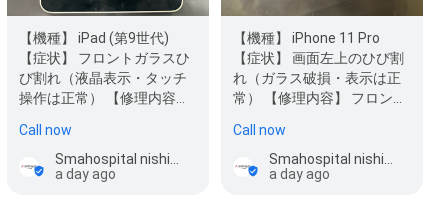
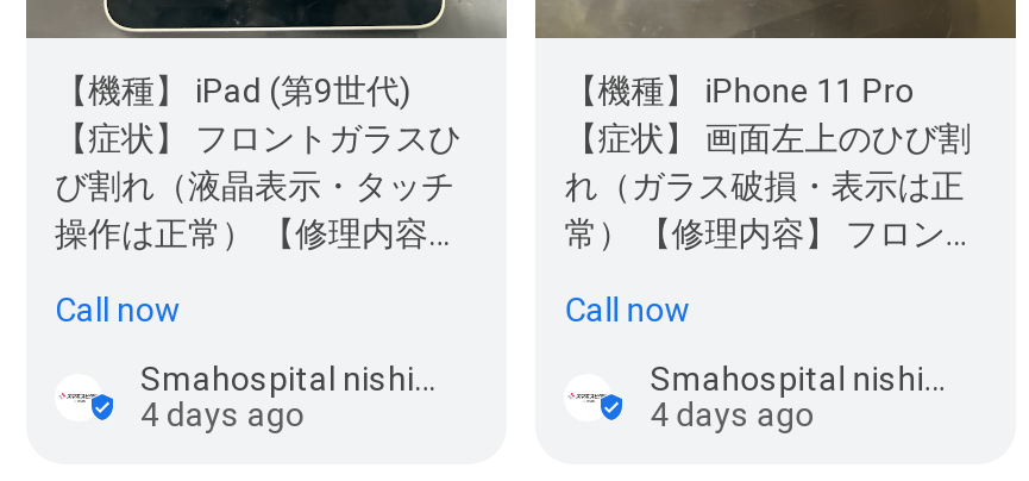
[55,166,116,182] a day ago -> [140,395,305,433] 4 days ago
[269,166,330,182] a day ago -> [650,395,814,433] 4 days ago

